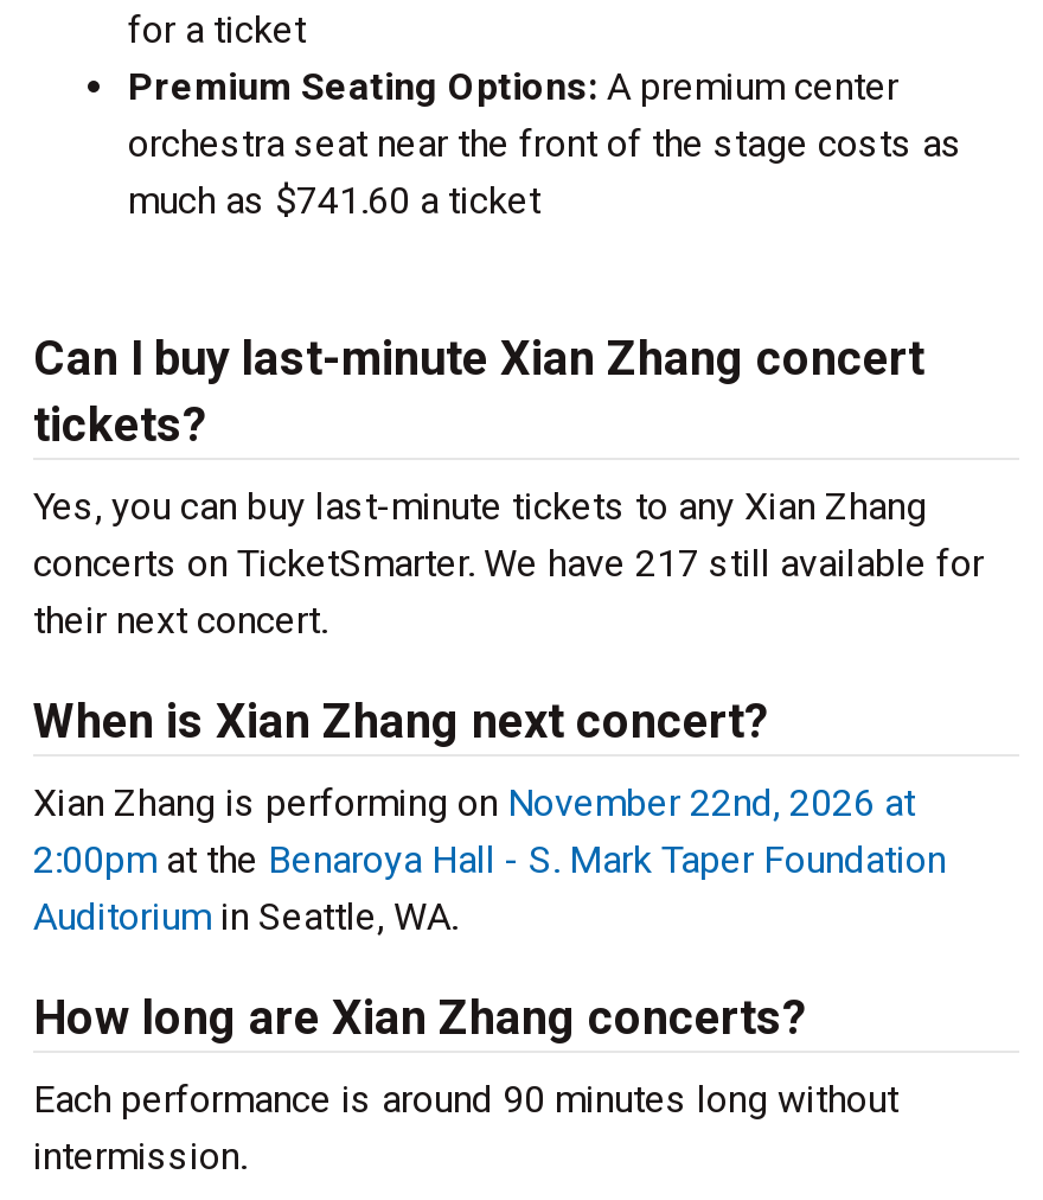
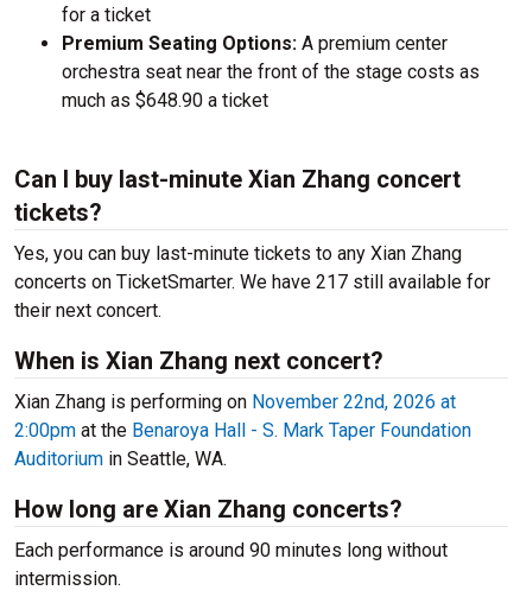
[128,178,540,223] much as $741.60 a ticket -> [62,89,268,112] much as $648.90 a ticket

